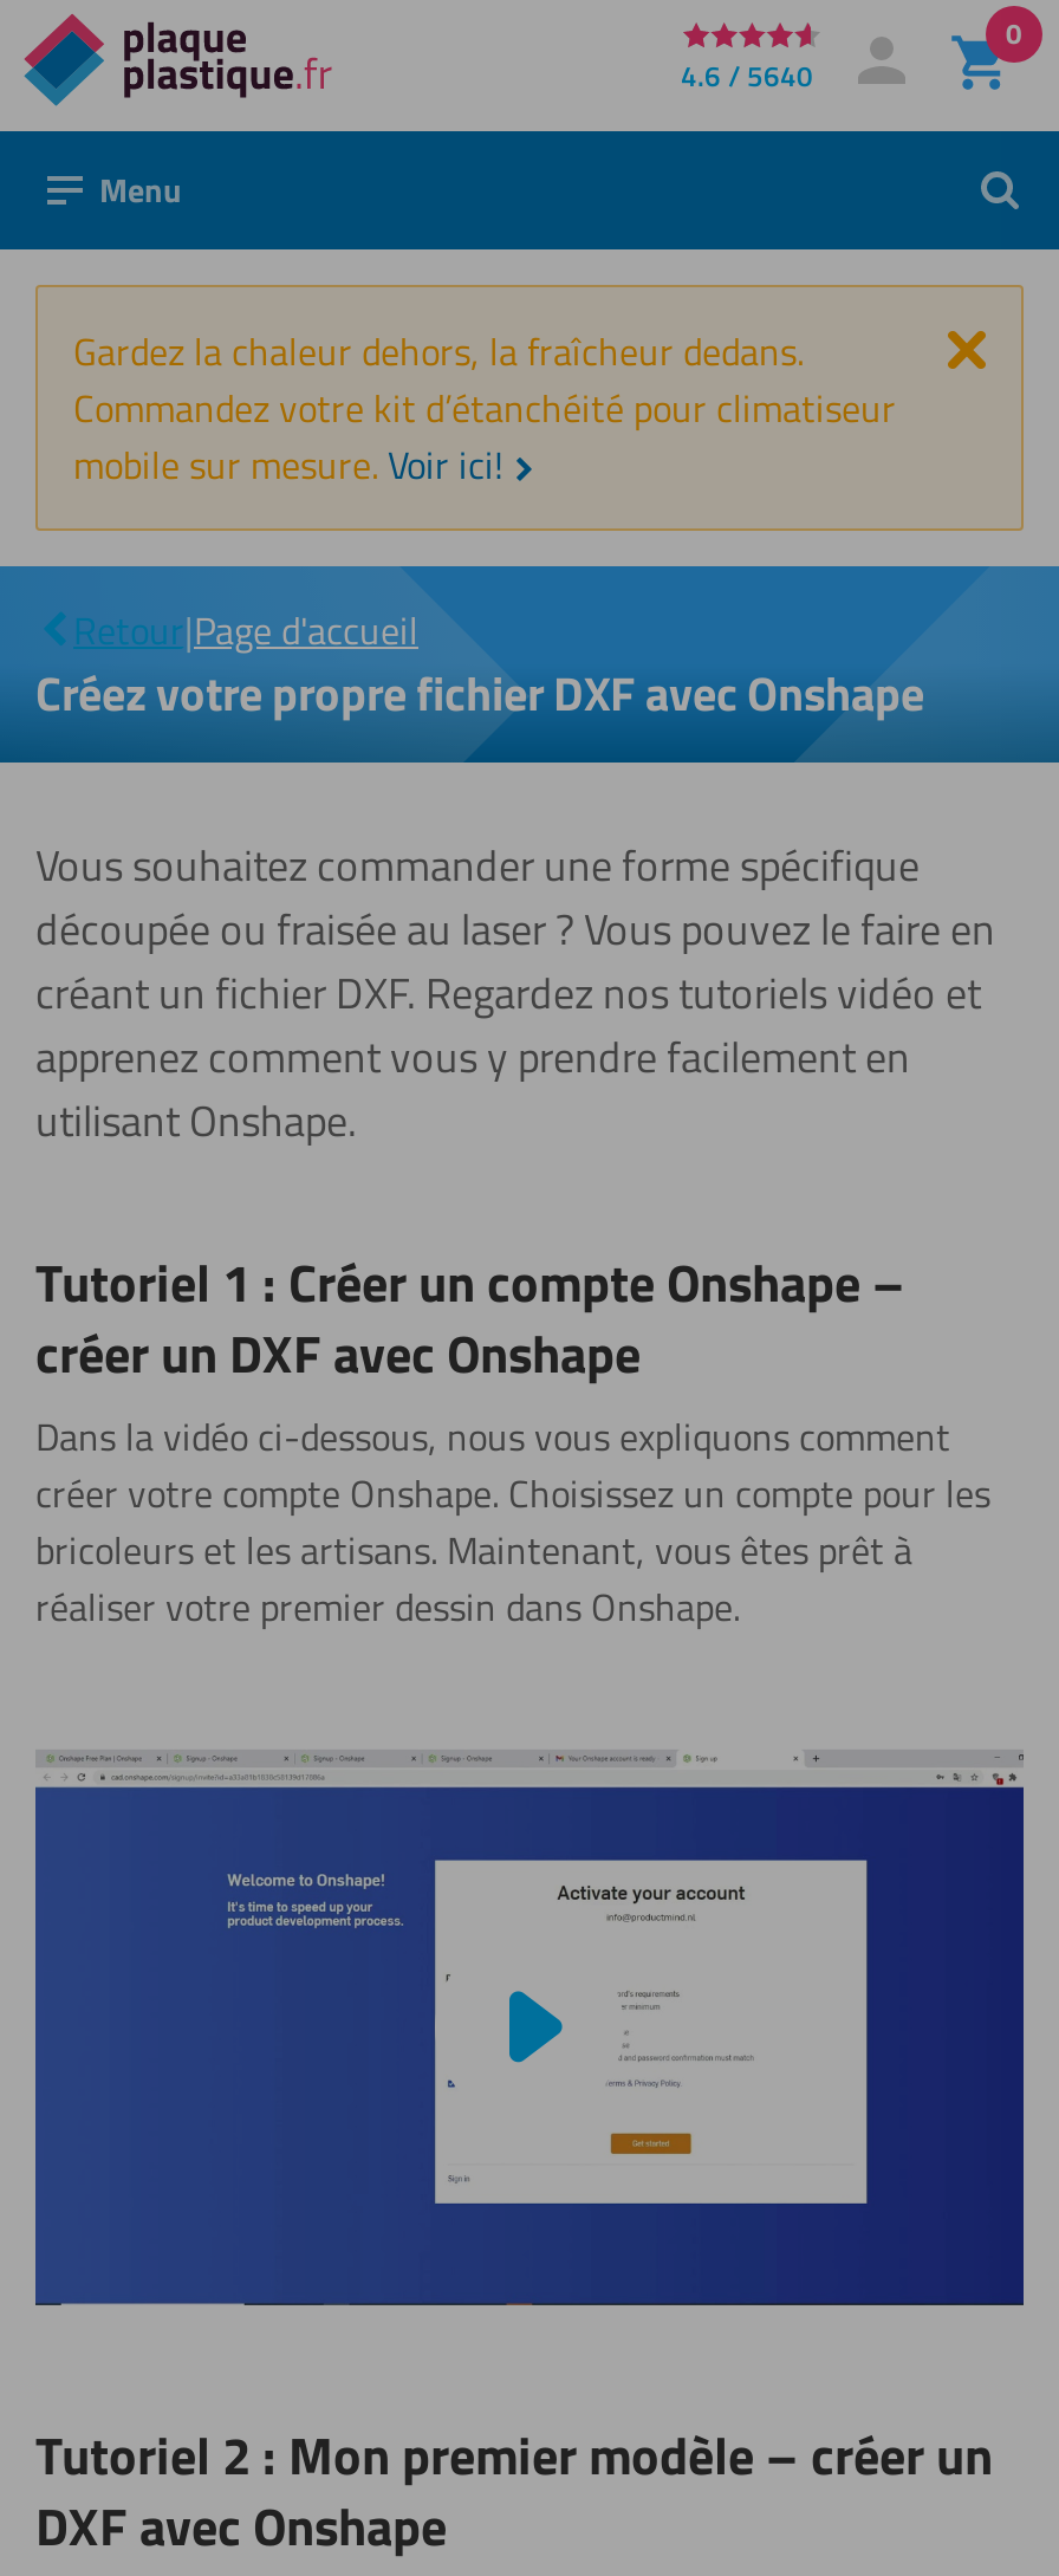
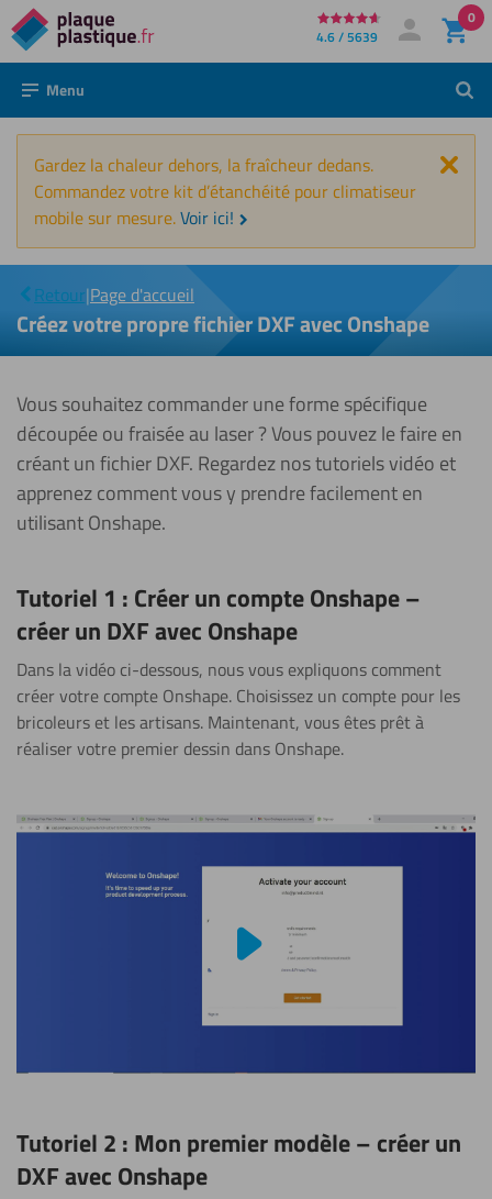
[681,53,813,98] 4.6 / 5640 -> [316,26,378,47] 4.6 / 5639

